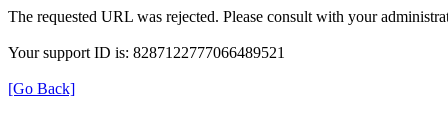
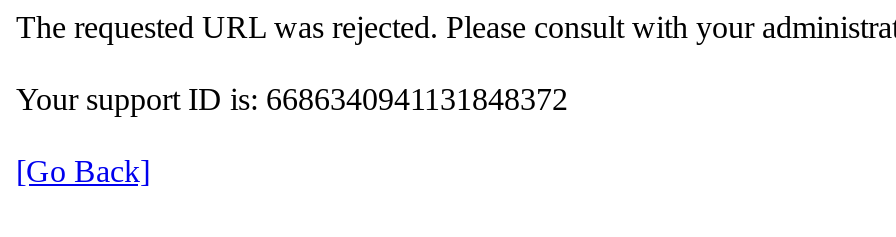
[8,44,285,61] Your support ID is: 8287122777066489521 -> [16,82,568,116] Your support ID is: 6686340941131848372

